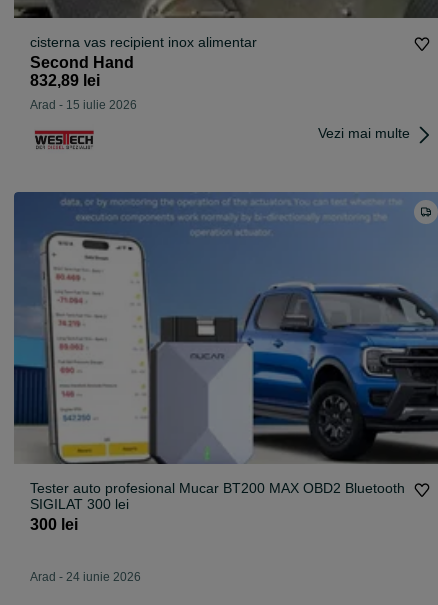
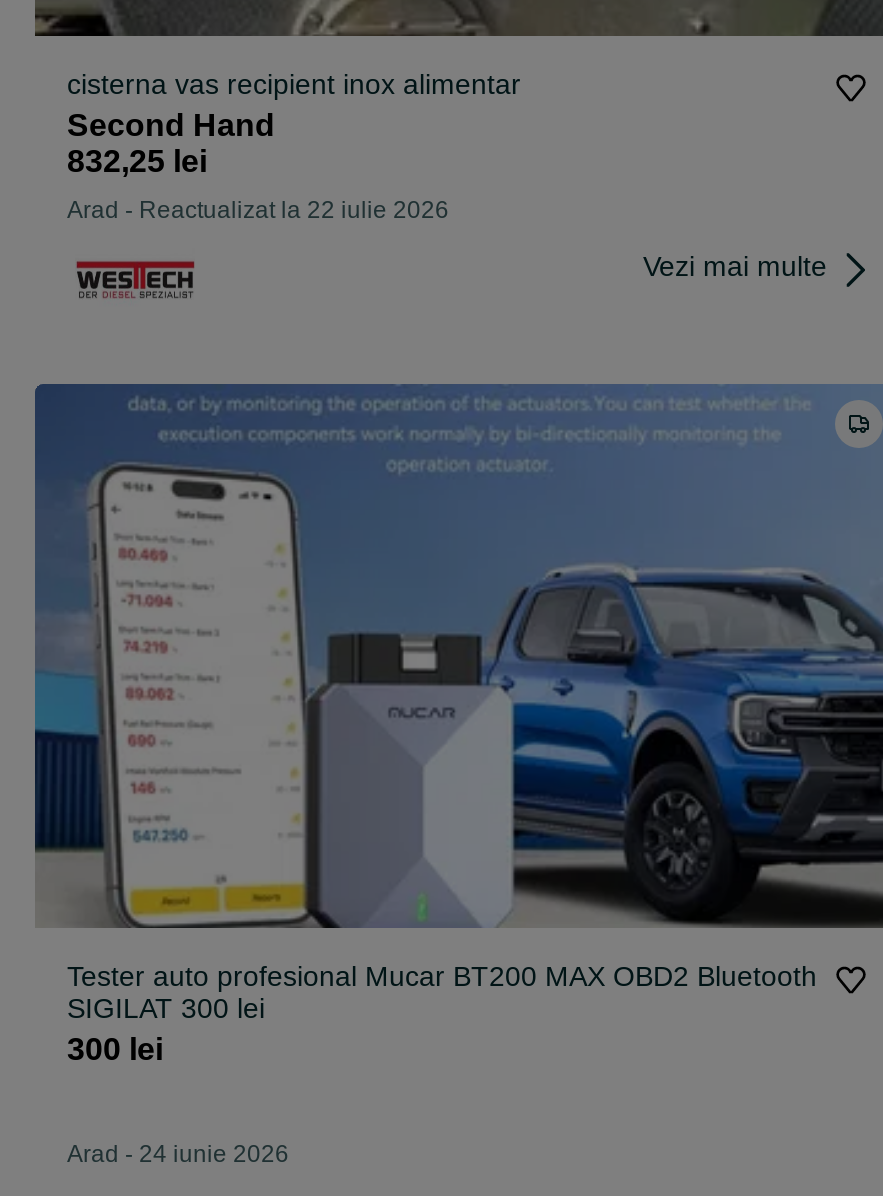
[30,72,100,89] 832,89 lei -> [67,145,207,179] 832,25 lei
[30,98,137,112] Arad - 15 iulie 2026 -> [67,197,449,225] Arad - Reactualizat la 22 iulie 2026

